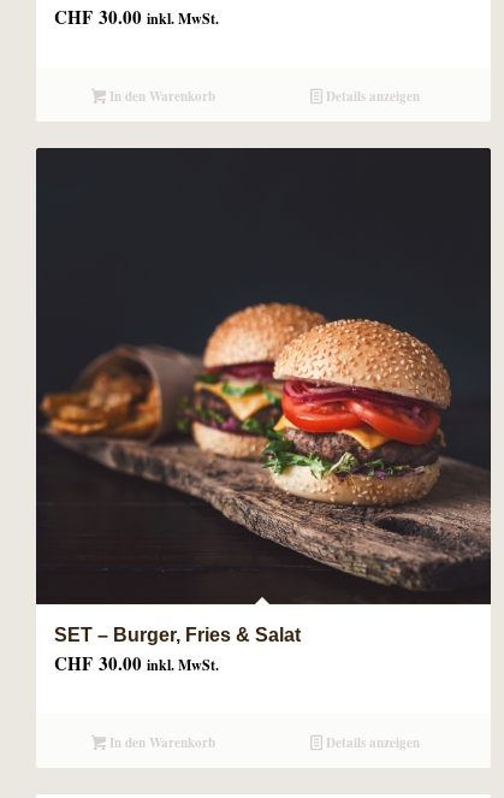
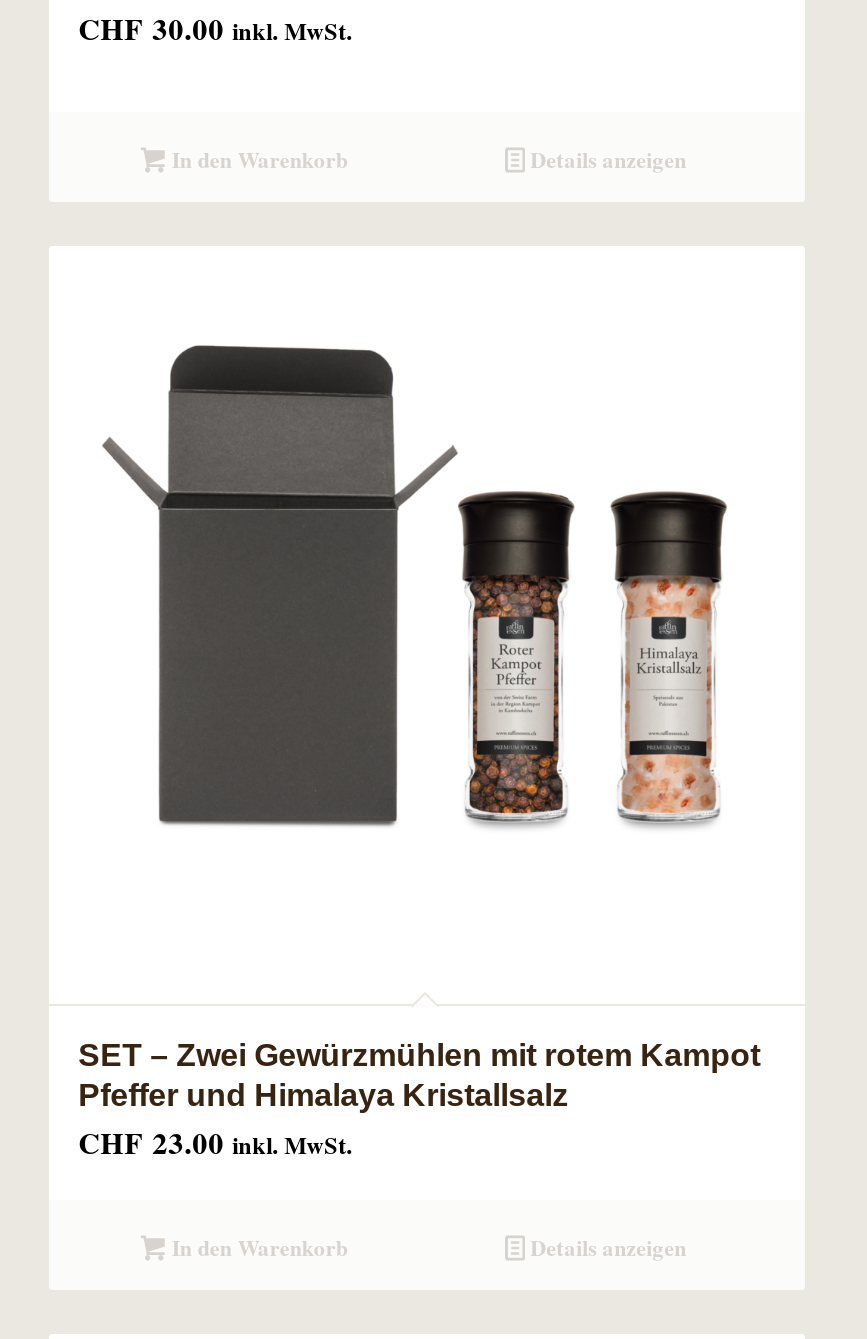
[35,147,492,676] [image] | SET – Burger, Fries & Salat | CHF 30.00 inkl. MwSt. -> [49,250,805,1163] [image] | SET – Zwei Gewürzmühlen mit rotem Kampot | Pfeffer und Himalaya Kristallsalz | CHF 23.00 inkl. MwSt.

